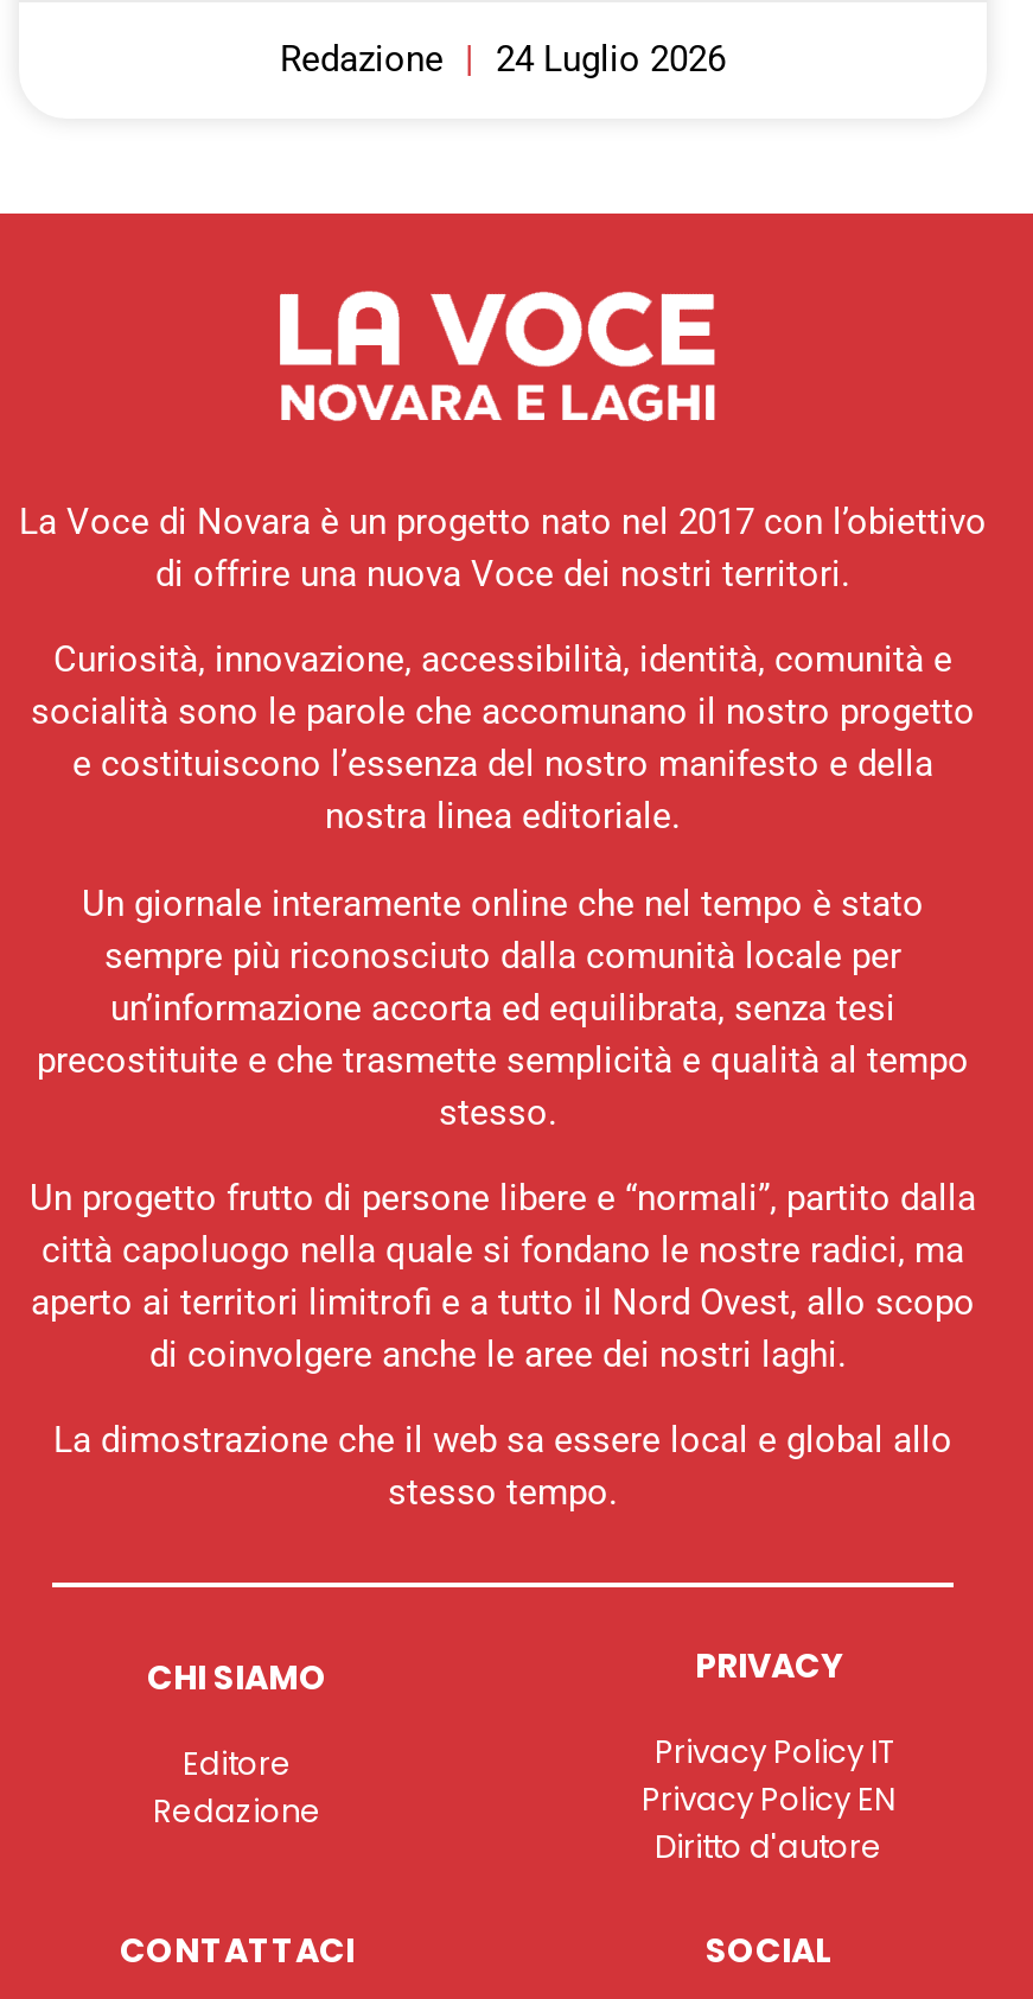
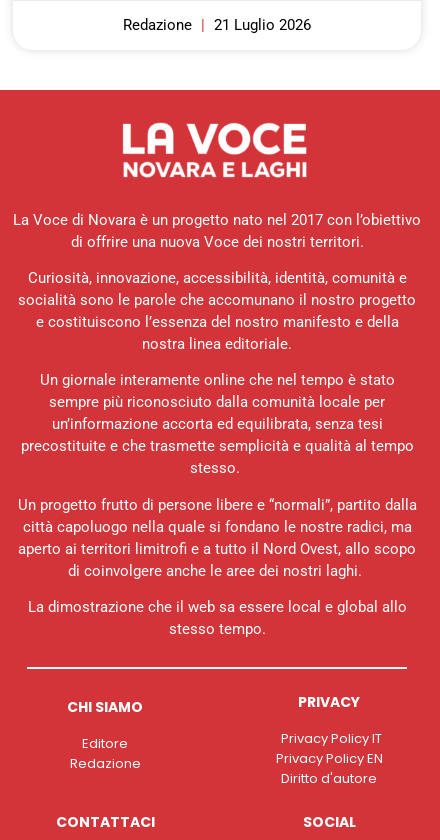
[280,39,726,81] Redazione 24 Luglio 2026 -> [123,16,311,34] Redazione 21 Luglio 2026

